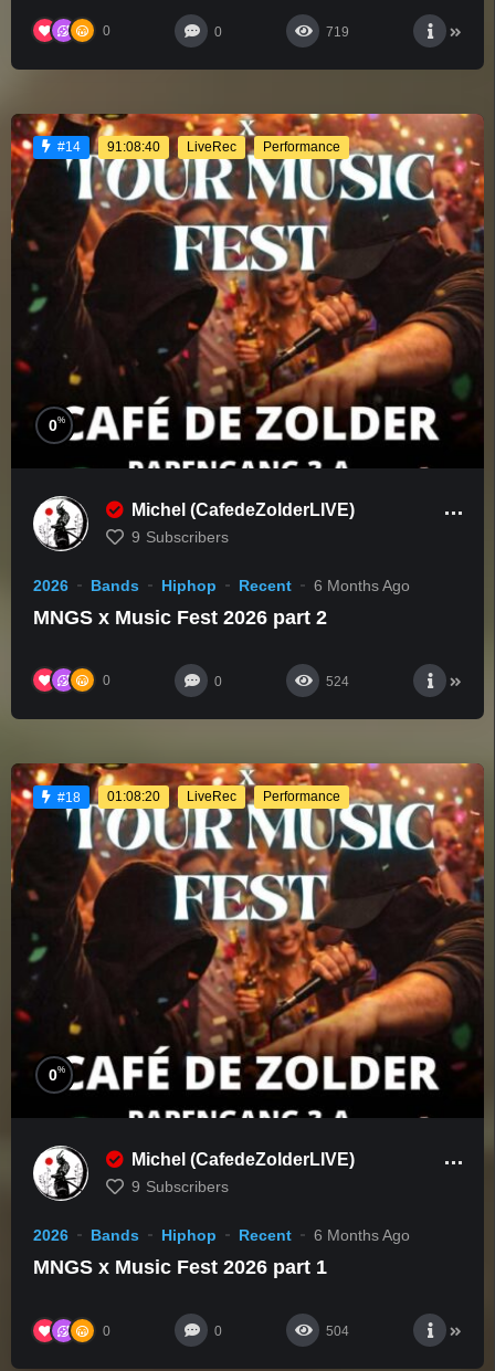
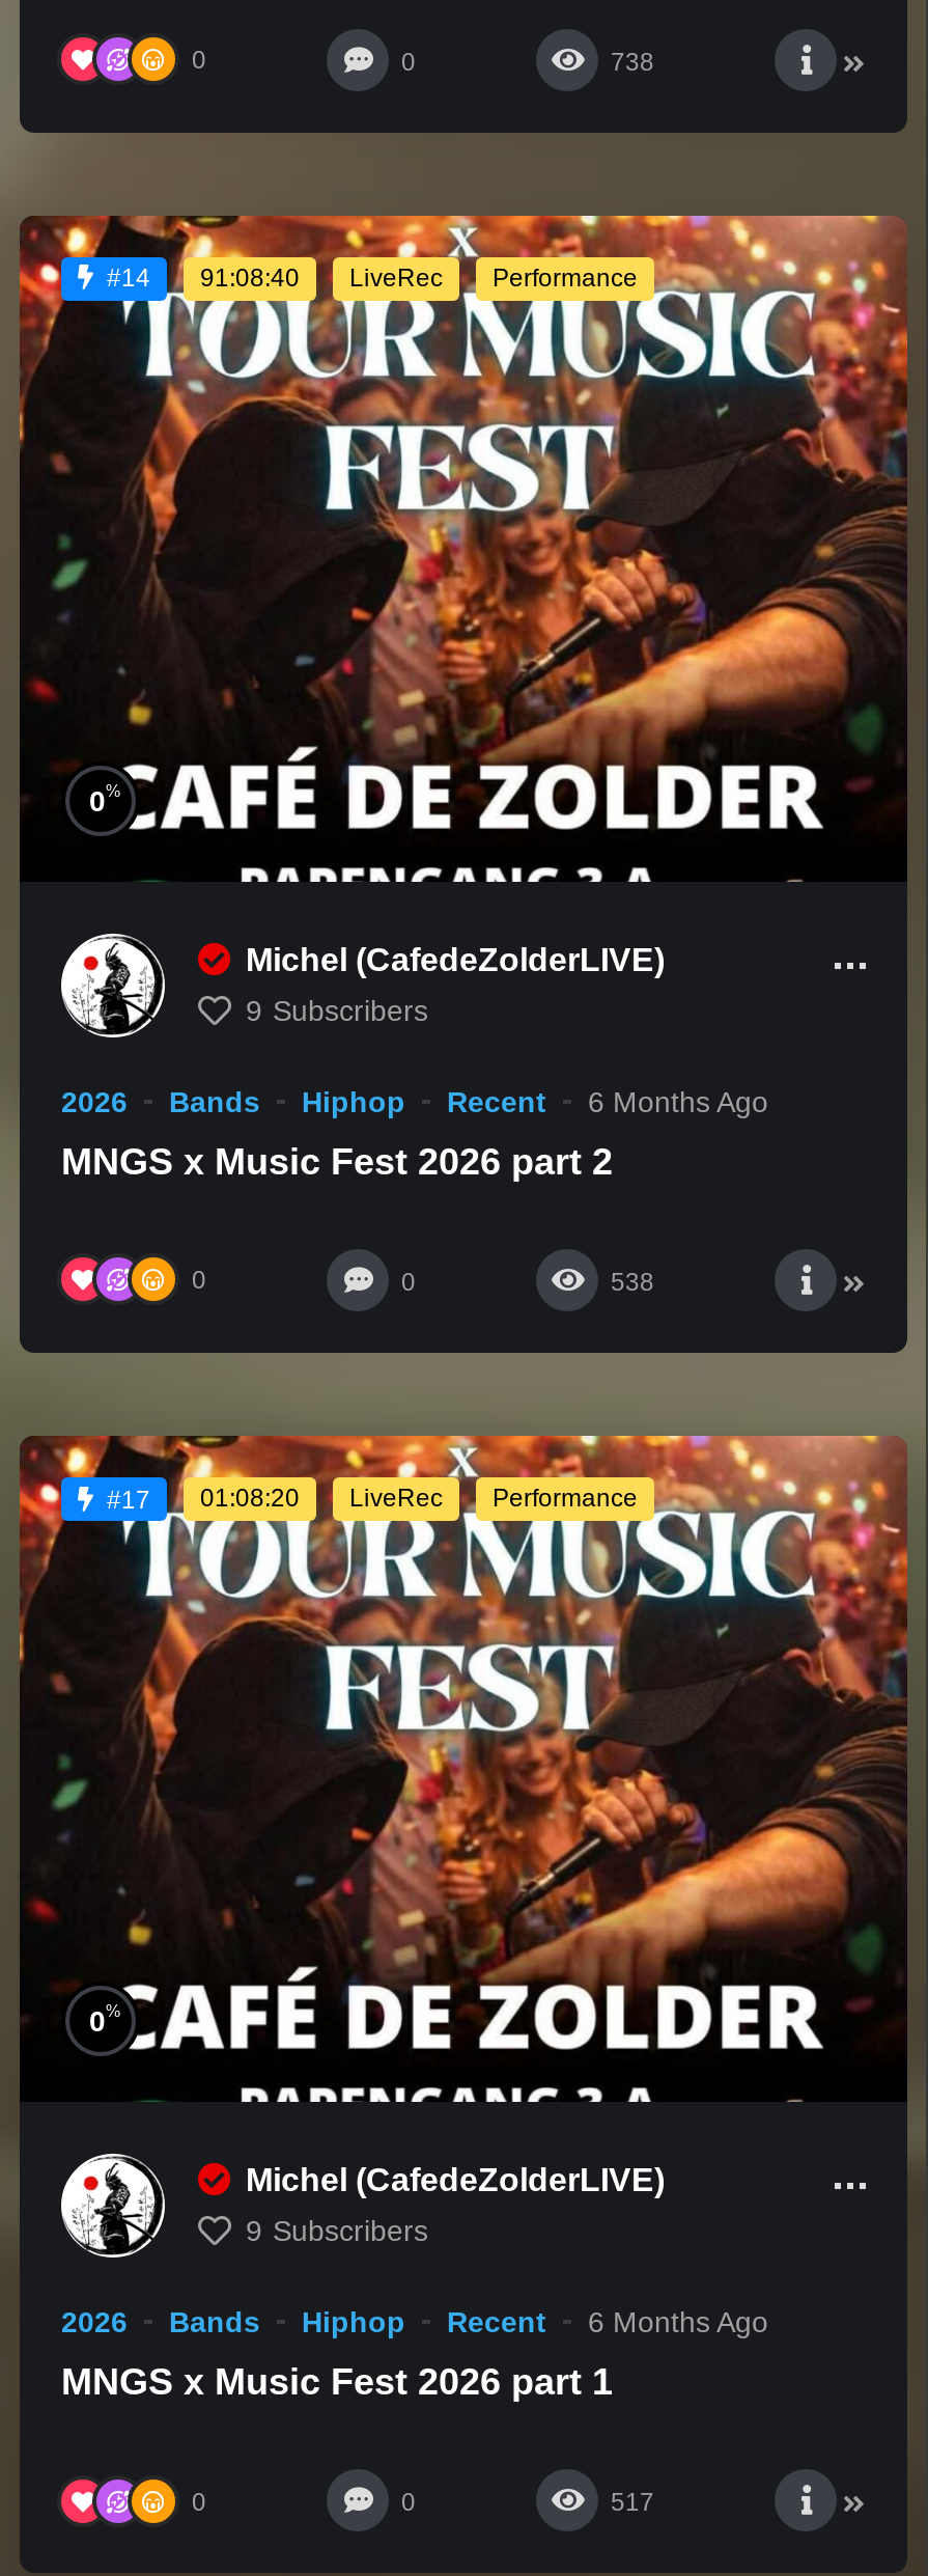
[326,24,349,39] 719 -> [611,47,654,76] 738
[326,674,349,689] 524 -> [611,1268,654,1297] 538
[57,789,340,805] #18 01:08:20 LiveRec Performance -> [107,1484,638,1514] #17 01:08:20 LiveRec Performance
[326,1324,349,1339] 504 -> [611,2488,654,2517] 517

